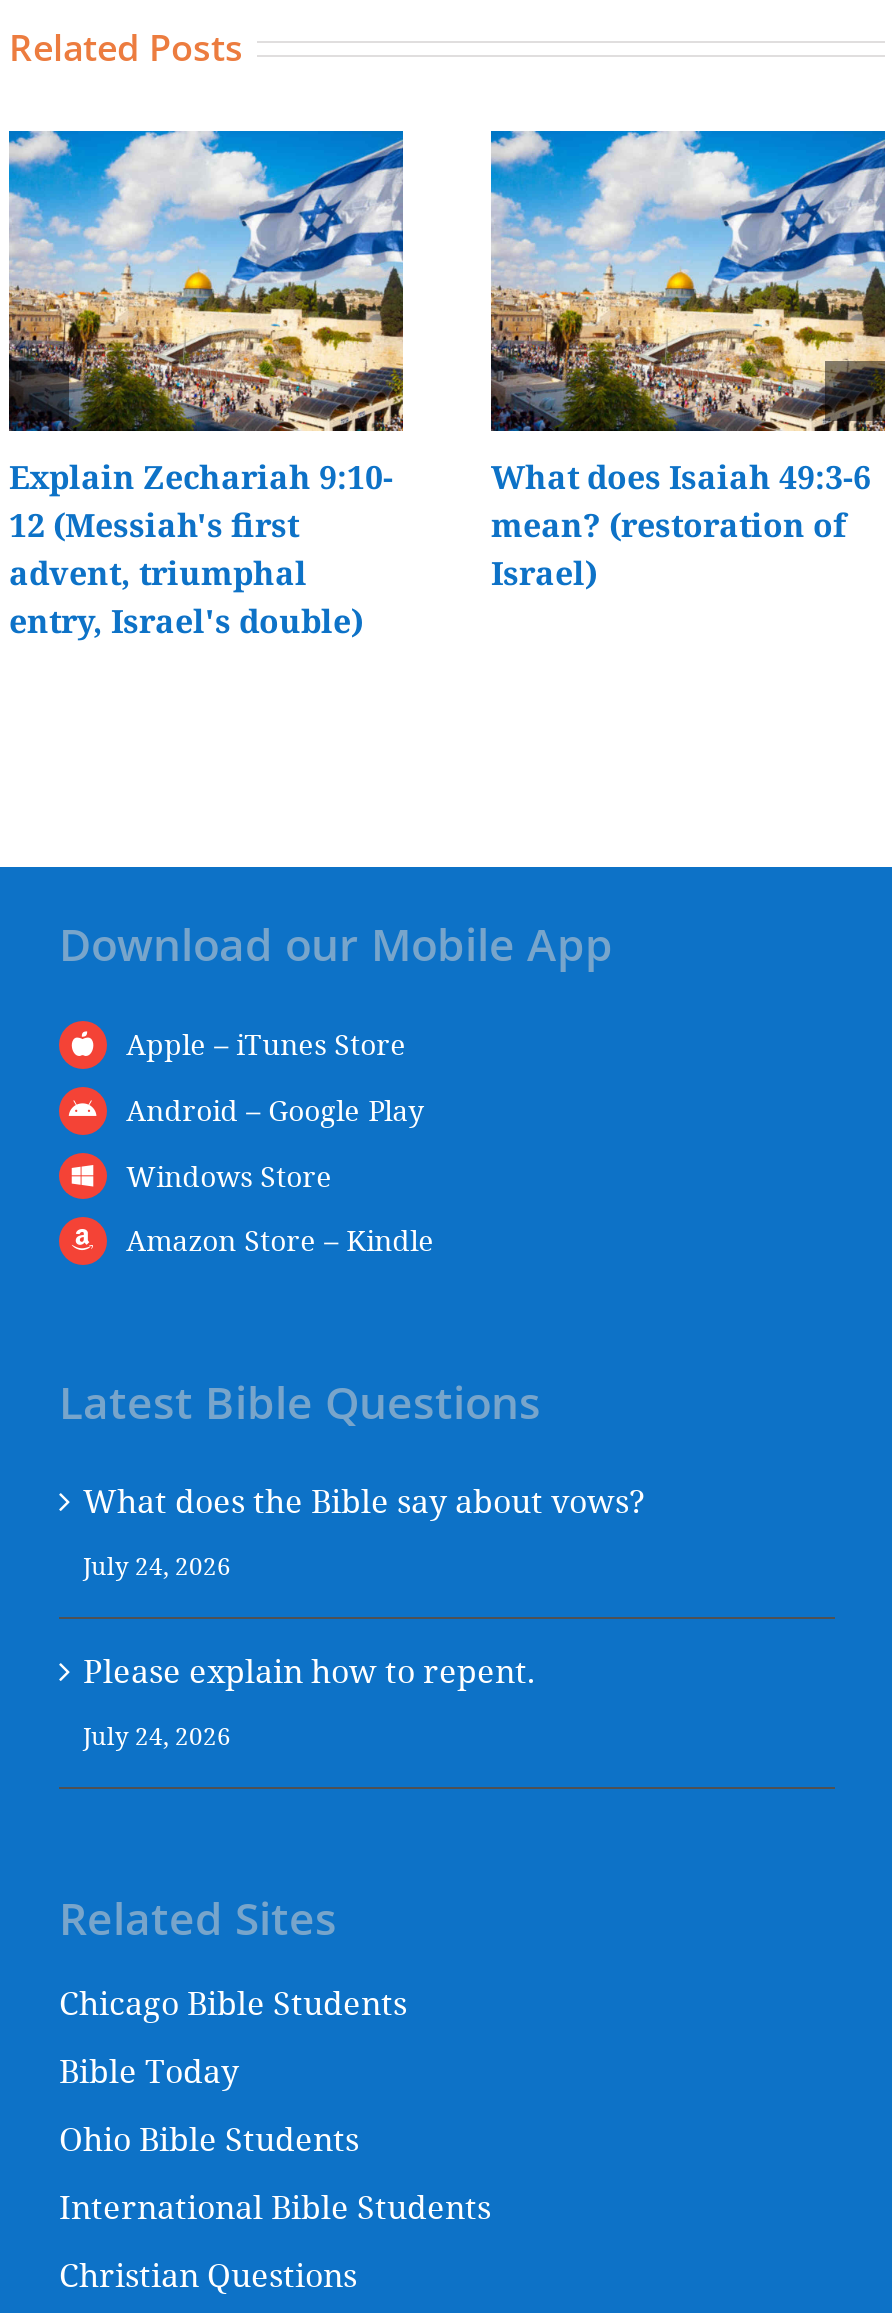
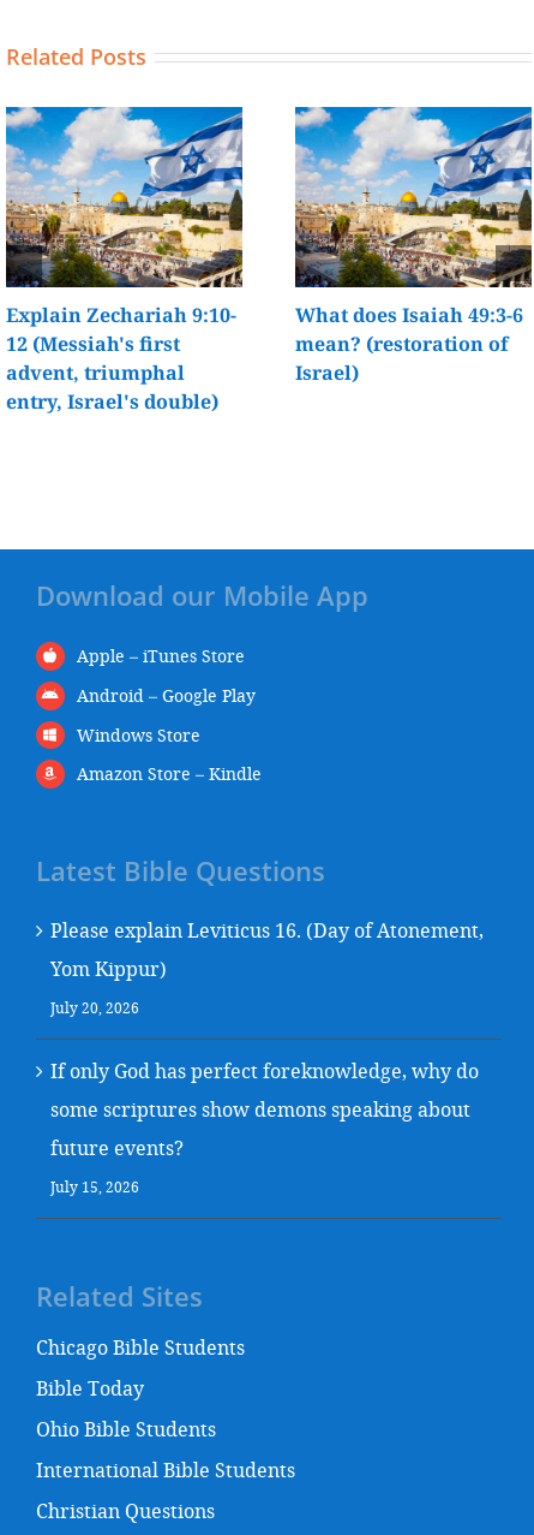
[83,1480,645,1752] What does the Bible say about vows? | July 24, 2026 | Please explain how to repent. | July 24, 2026 -> [50,918,484,1197] Please explain Leviticus 16. (Day of Atonement, | Yom Kippur) | July 20, 2026 | If only God has perfect foreknowledge, why do | some scriptures show demons speaking about | future events? | July 15, 2026

